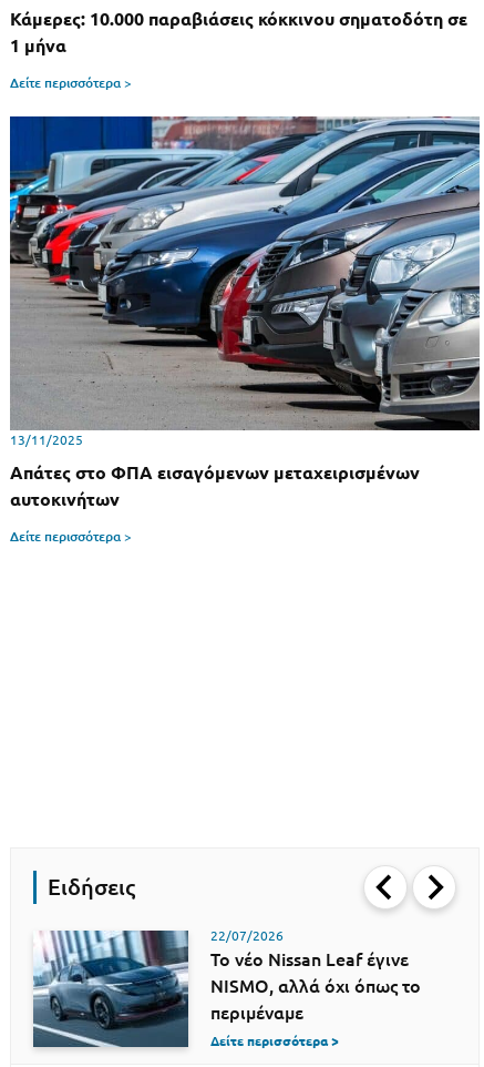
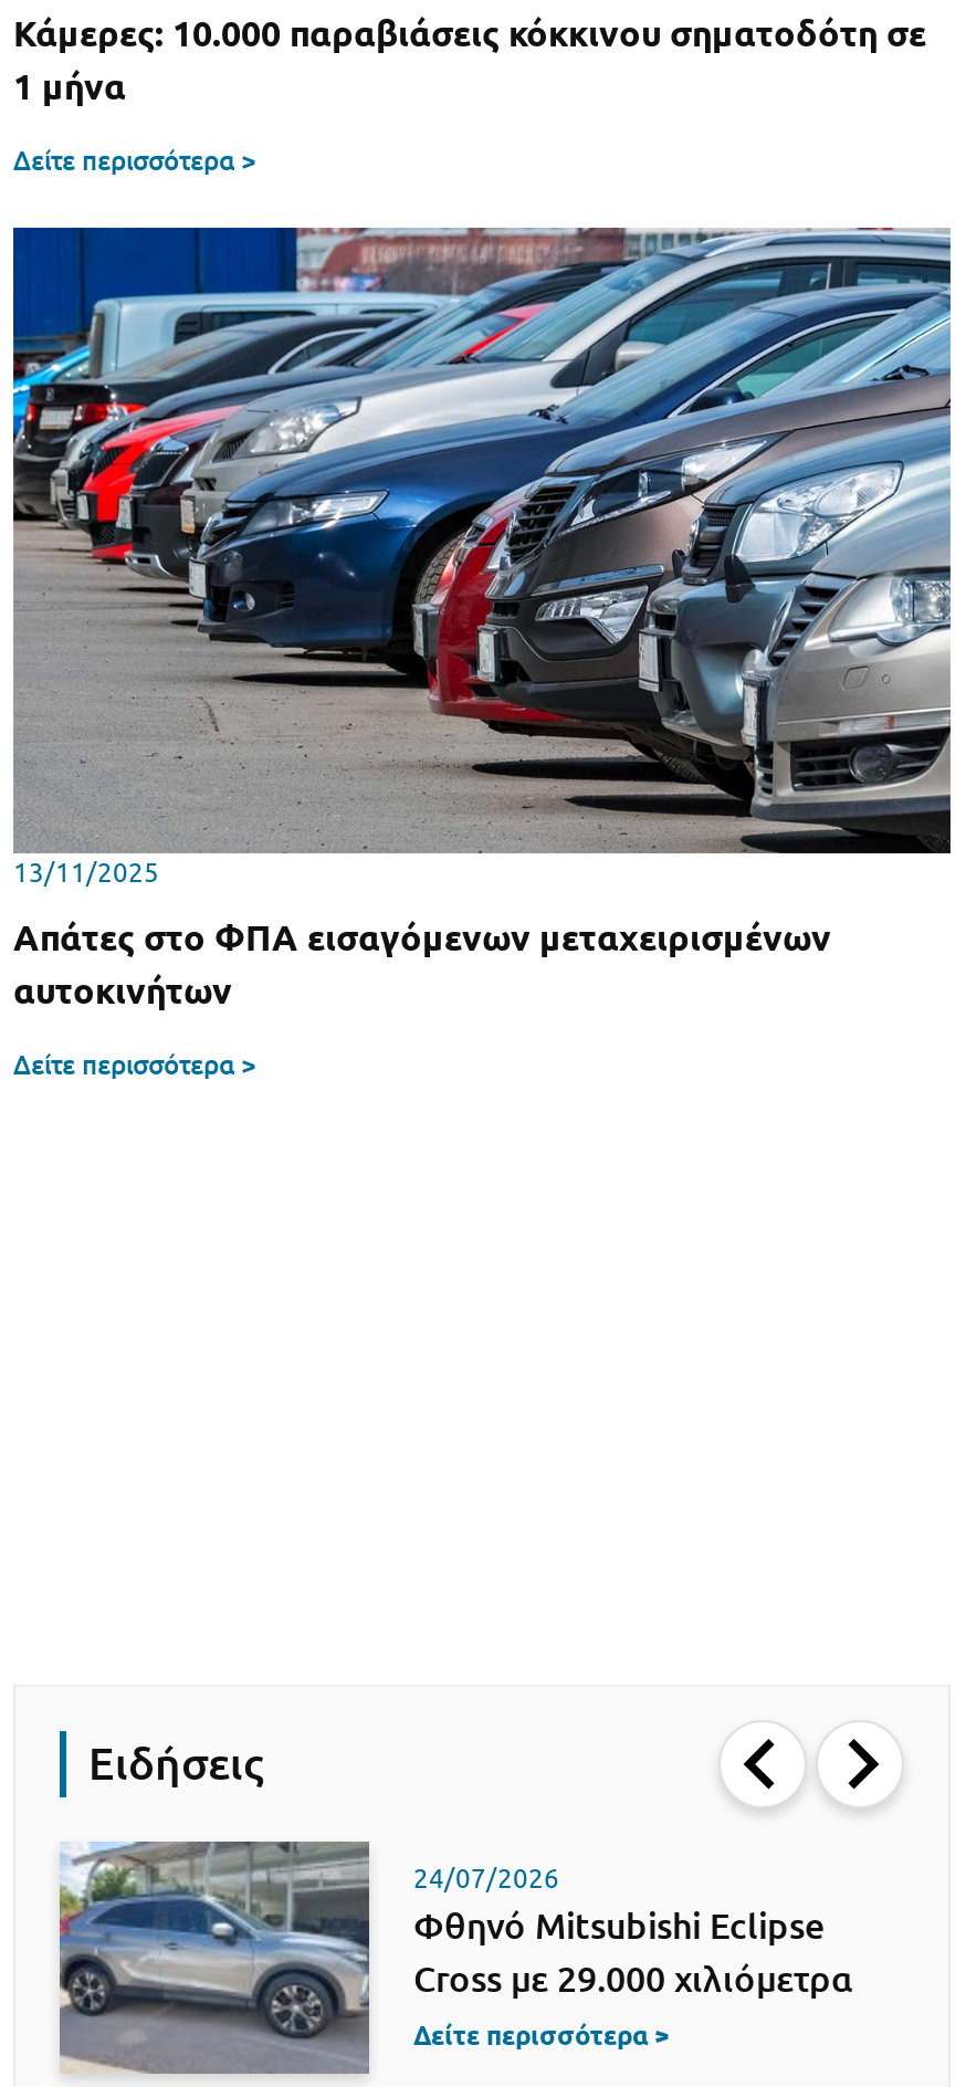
[33,928,421,1061] [image] | 22/07/2026 | Το νέο Nissan Leaf έγινε | NISMO, αλλά όχι όπως το | περιμέναμε -> [57,1840,853,2077] [image] | 24/07/2026 | Φθηνό Mitsubishi Eclipse | Cross με 29.000 χιλιόμετρα

